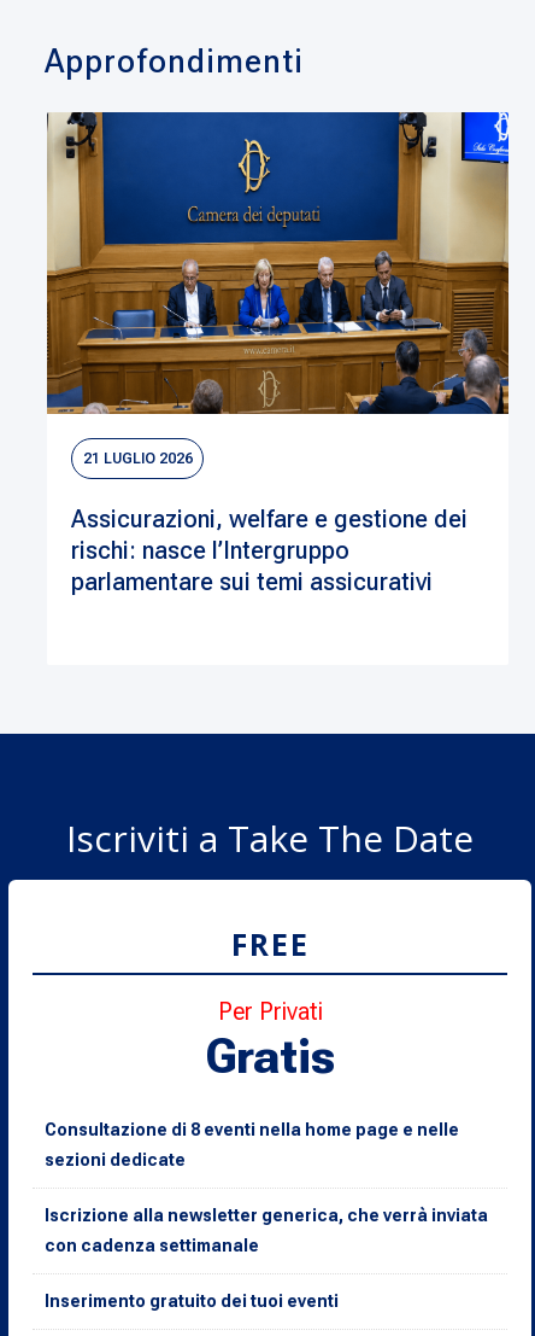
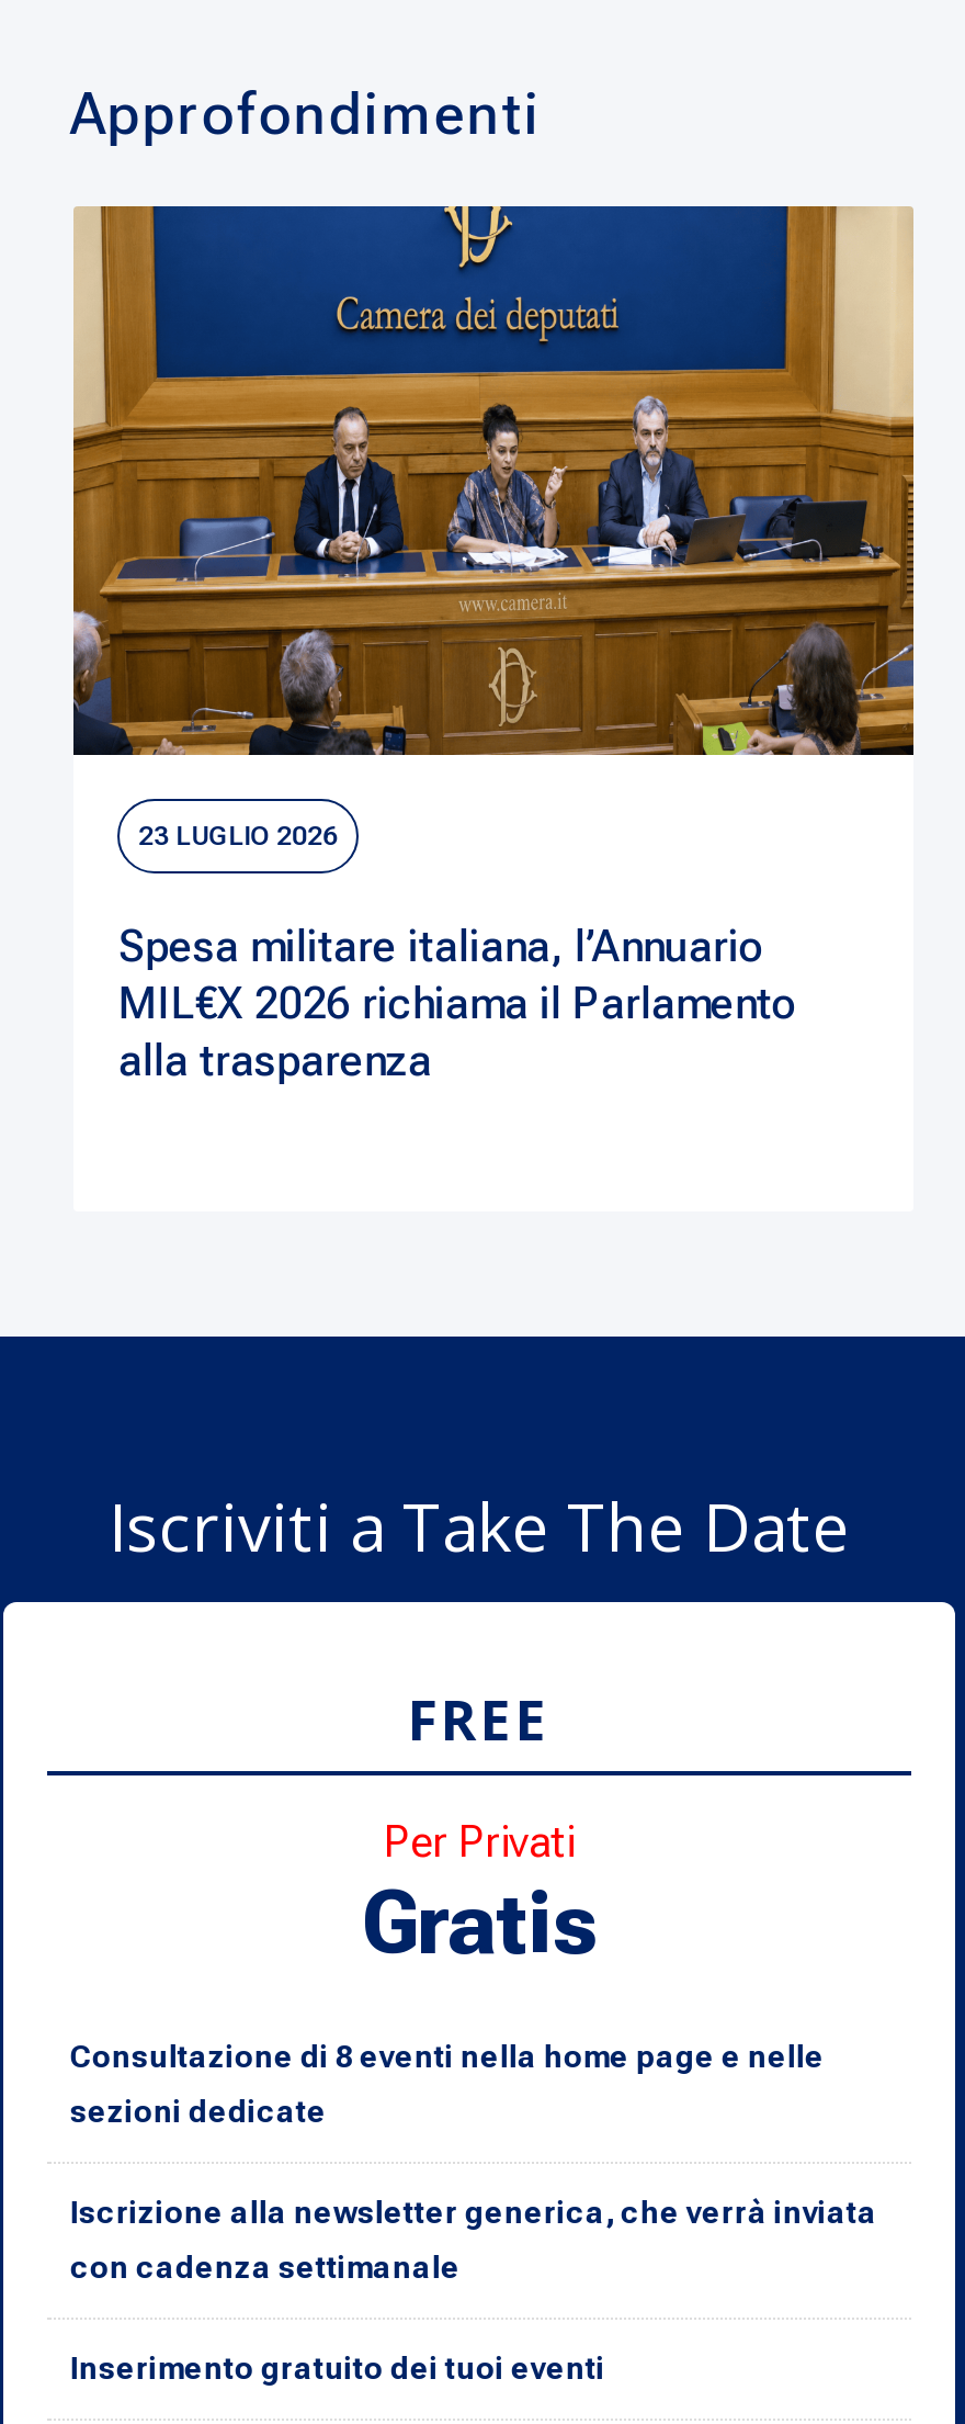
[46,111,510,467] [image] | 21 LUGLIO 2026 -> [71,204,916,852] [image] | 23 LUGLIO 2026
[72,505,468,596] Assicurazioni, welfare e gestione dei | rischi: nasce l’Intergruppo | parlamentare sui temi assicurativi -> [118,920,798,1087] Spesa militare italiana, l’Annuario | MIL€X 2026 richiama il Parlamento | alla trasparenza

